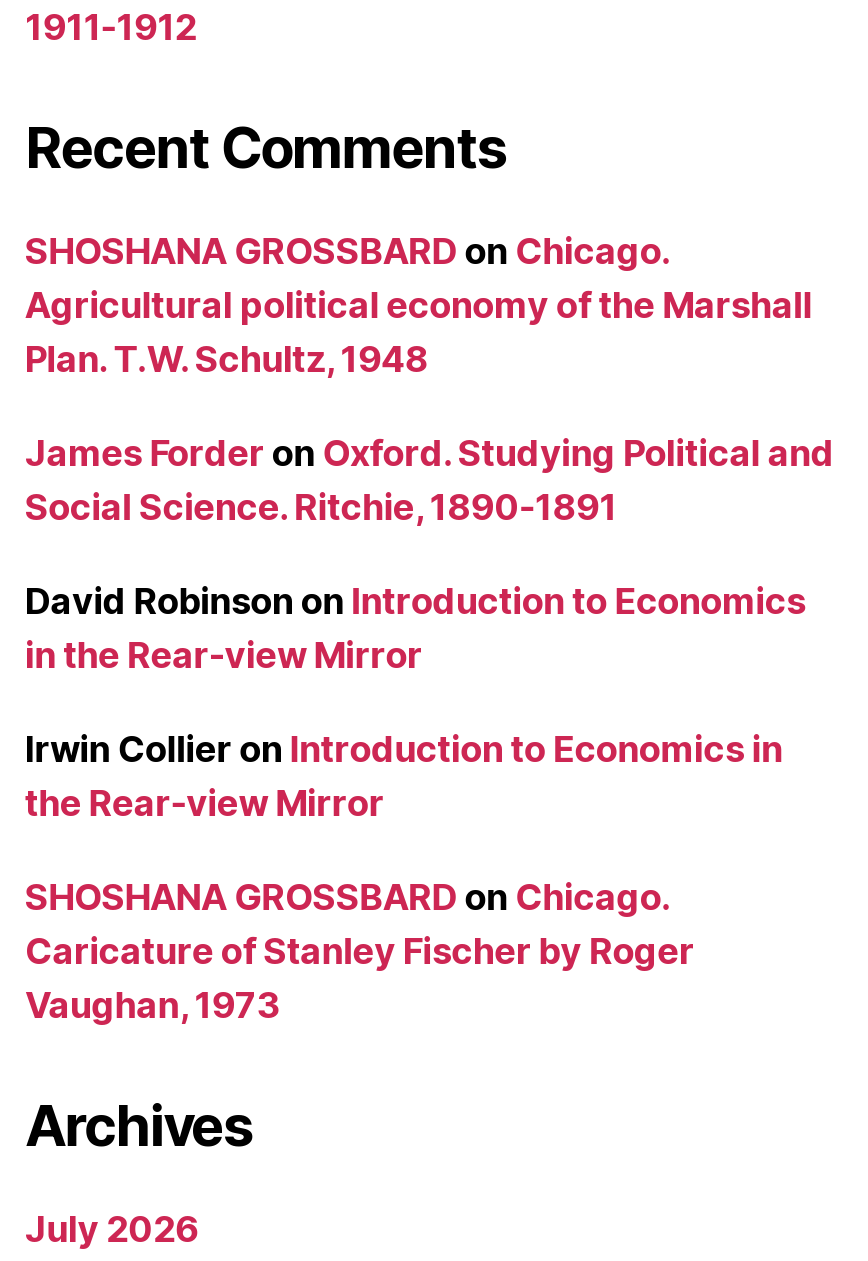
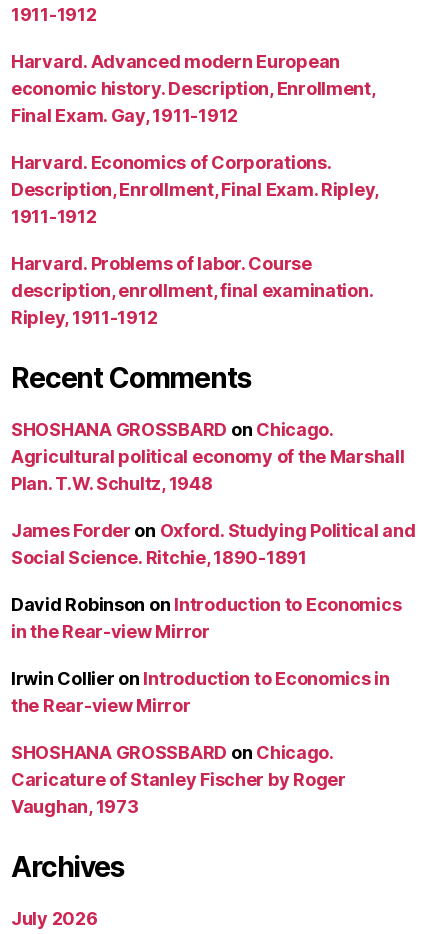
none -> [11,51,378,328] Harvard. Advanced modern European | economic history. Description, Enrollment, | Final Exam. Gay, 1911-1912 | Harvard. Economics of Corporations. | Description, Enrollment, Final Exam. Ripley, | 1911-1912 | Harvard. Problems of labor. Course | description, enrollment, final examination. | Ripley, 1911-1912

